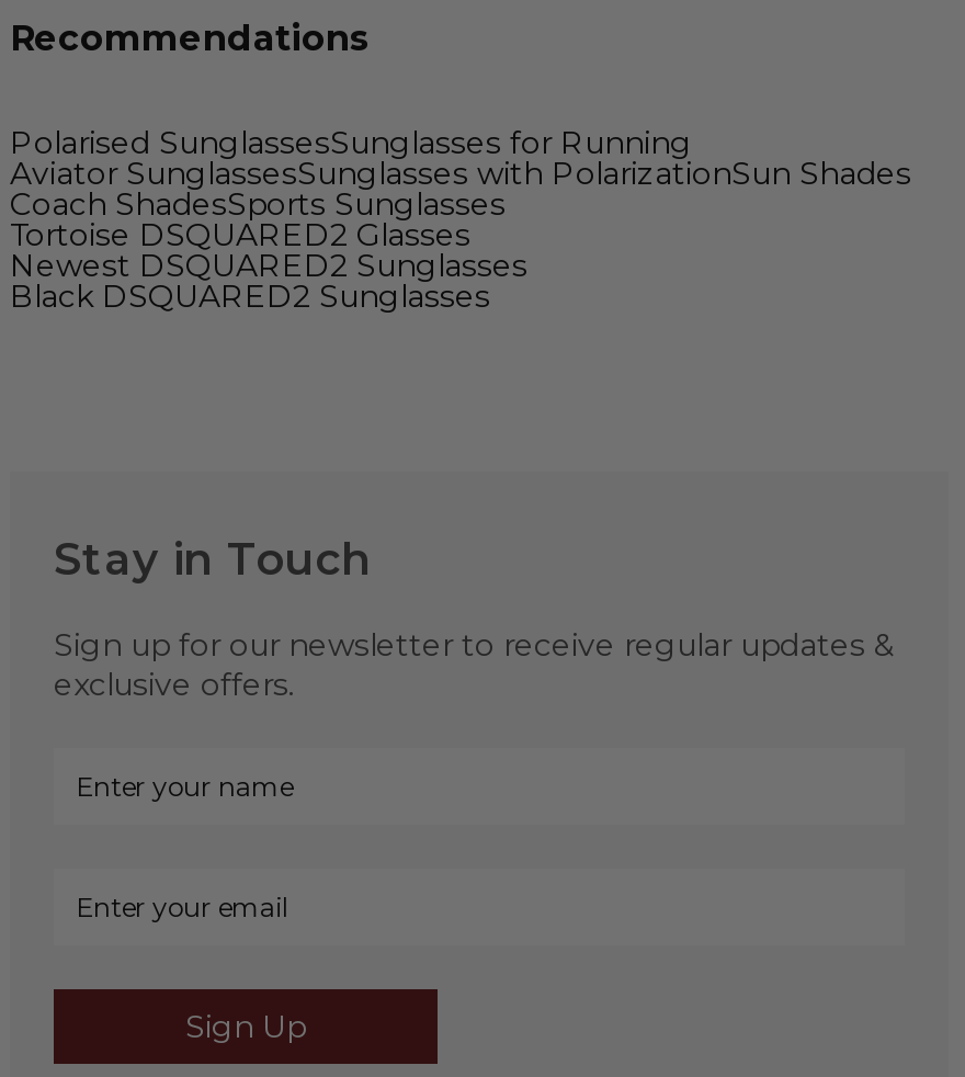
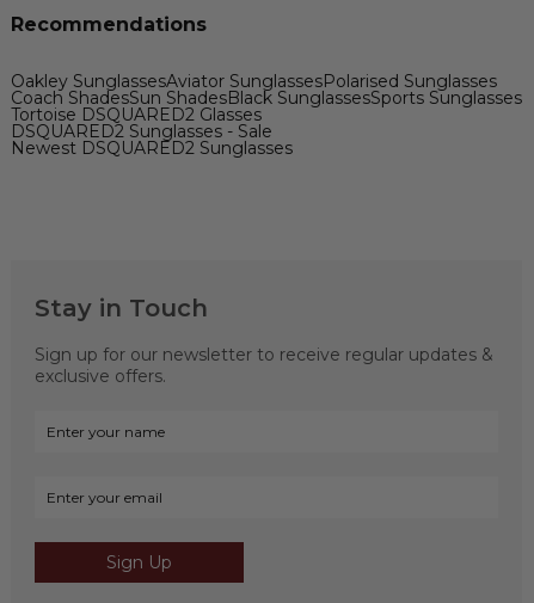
[10,122,911,223] Polarised SunglassesSunglasses for Running | Aviator SunglassesSunglasses with PolarizationSun Shades | Coach ShadesSports Sunglasses -> [11,70,522,108] Oakley SunglassesAviator SunglassesPolarised Sunglasses | Coach ShadesSun ShadesBlack SunglassesSports Sunglasses
none -> [11,120,272,142] DSQUARED2 Sunglasses - Sale
[10,276,490,315] Black DSQUARED2 Sunglasses -> none

